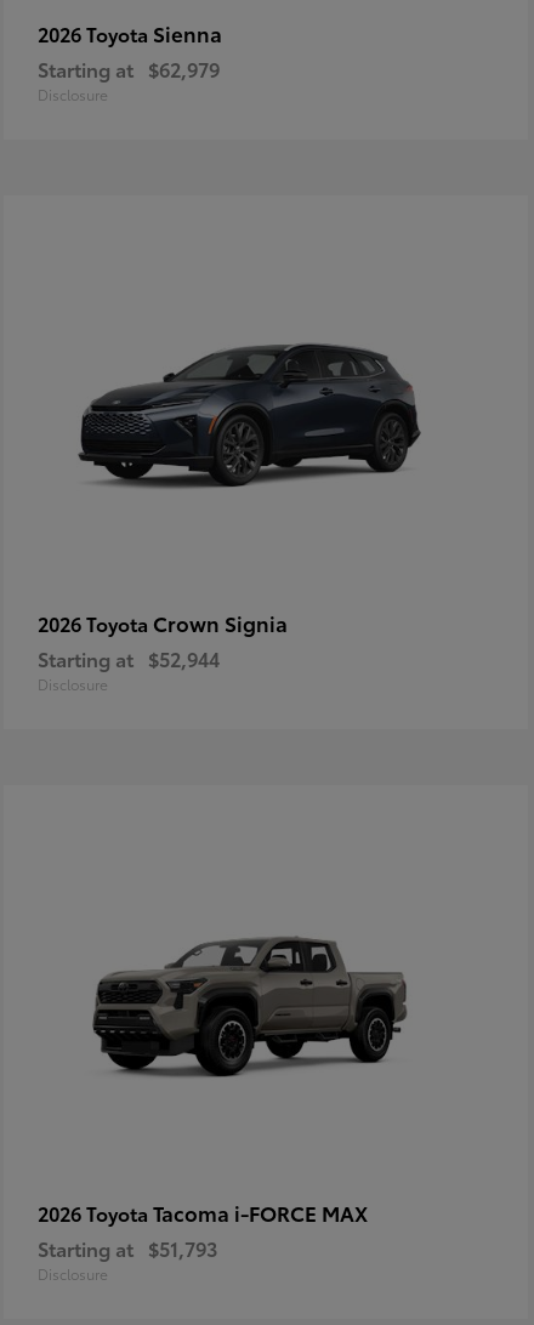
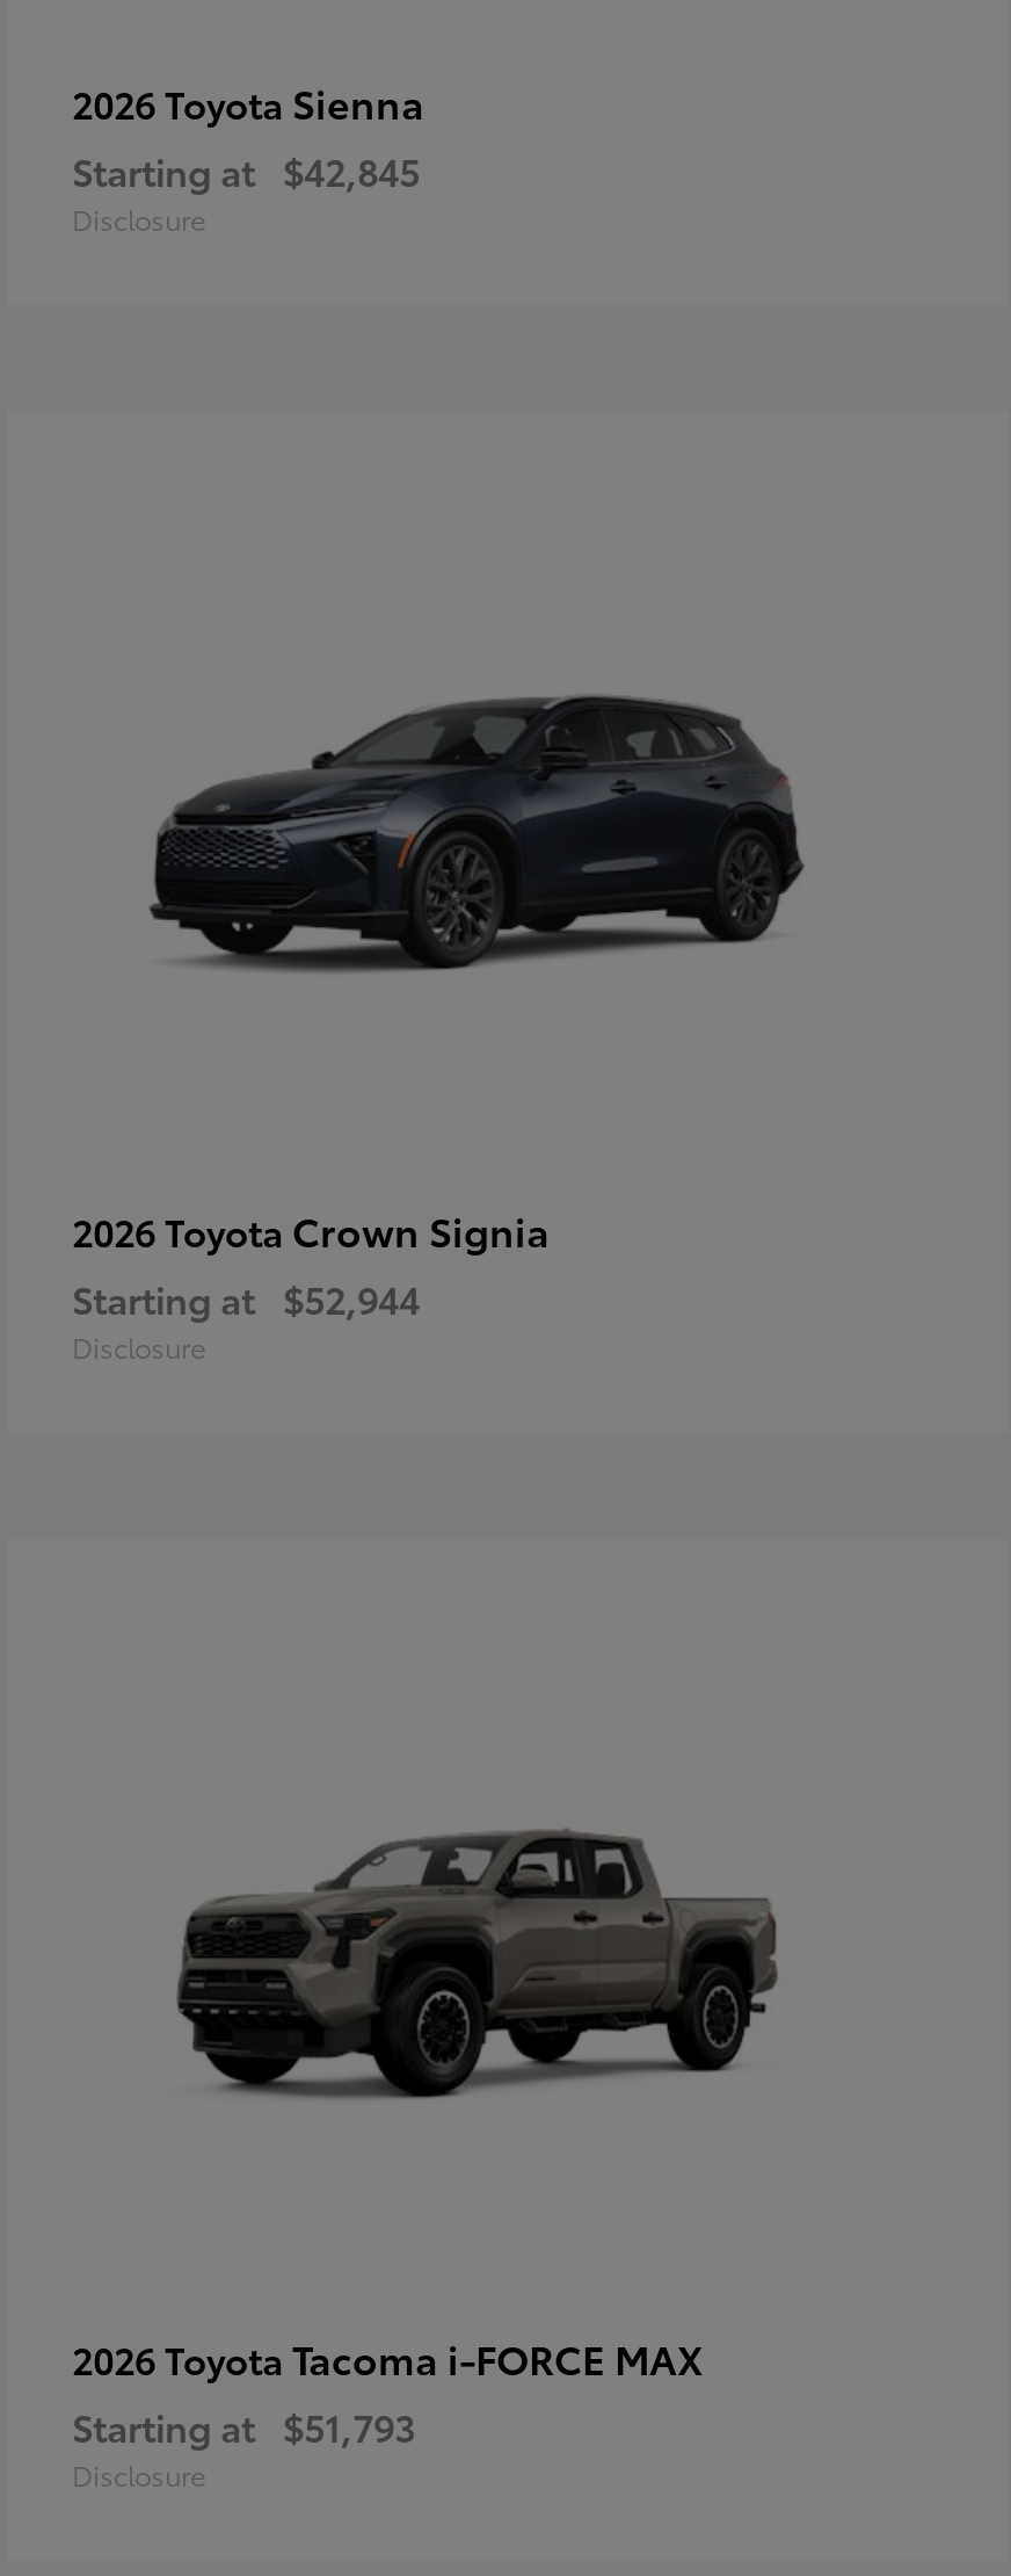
[38,55,220,83] Starting at $62,979 -> [72,143,420,197] Starting at $42,845

